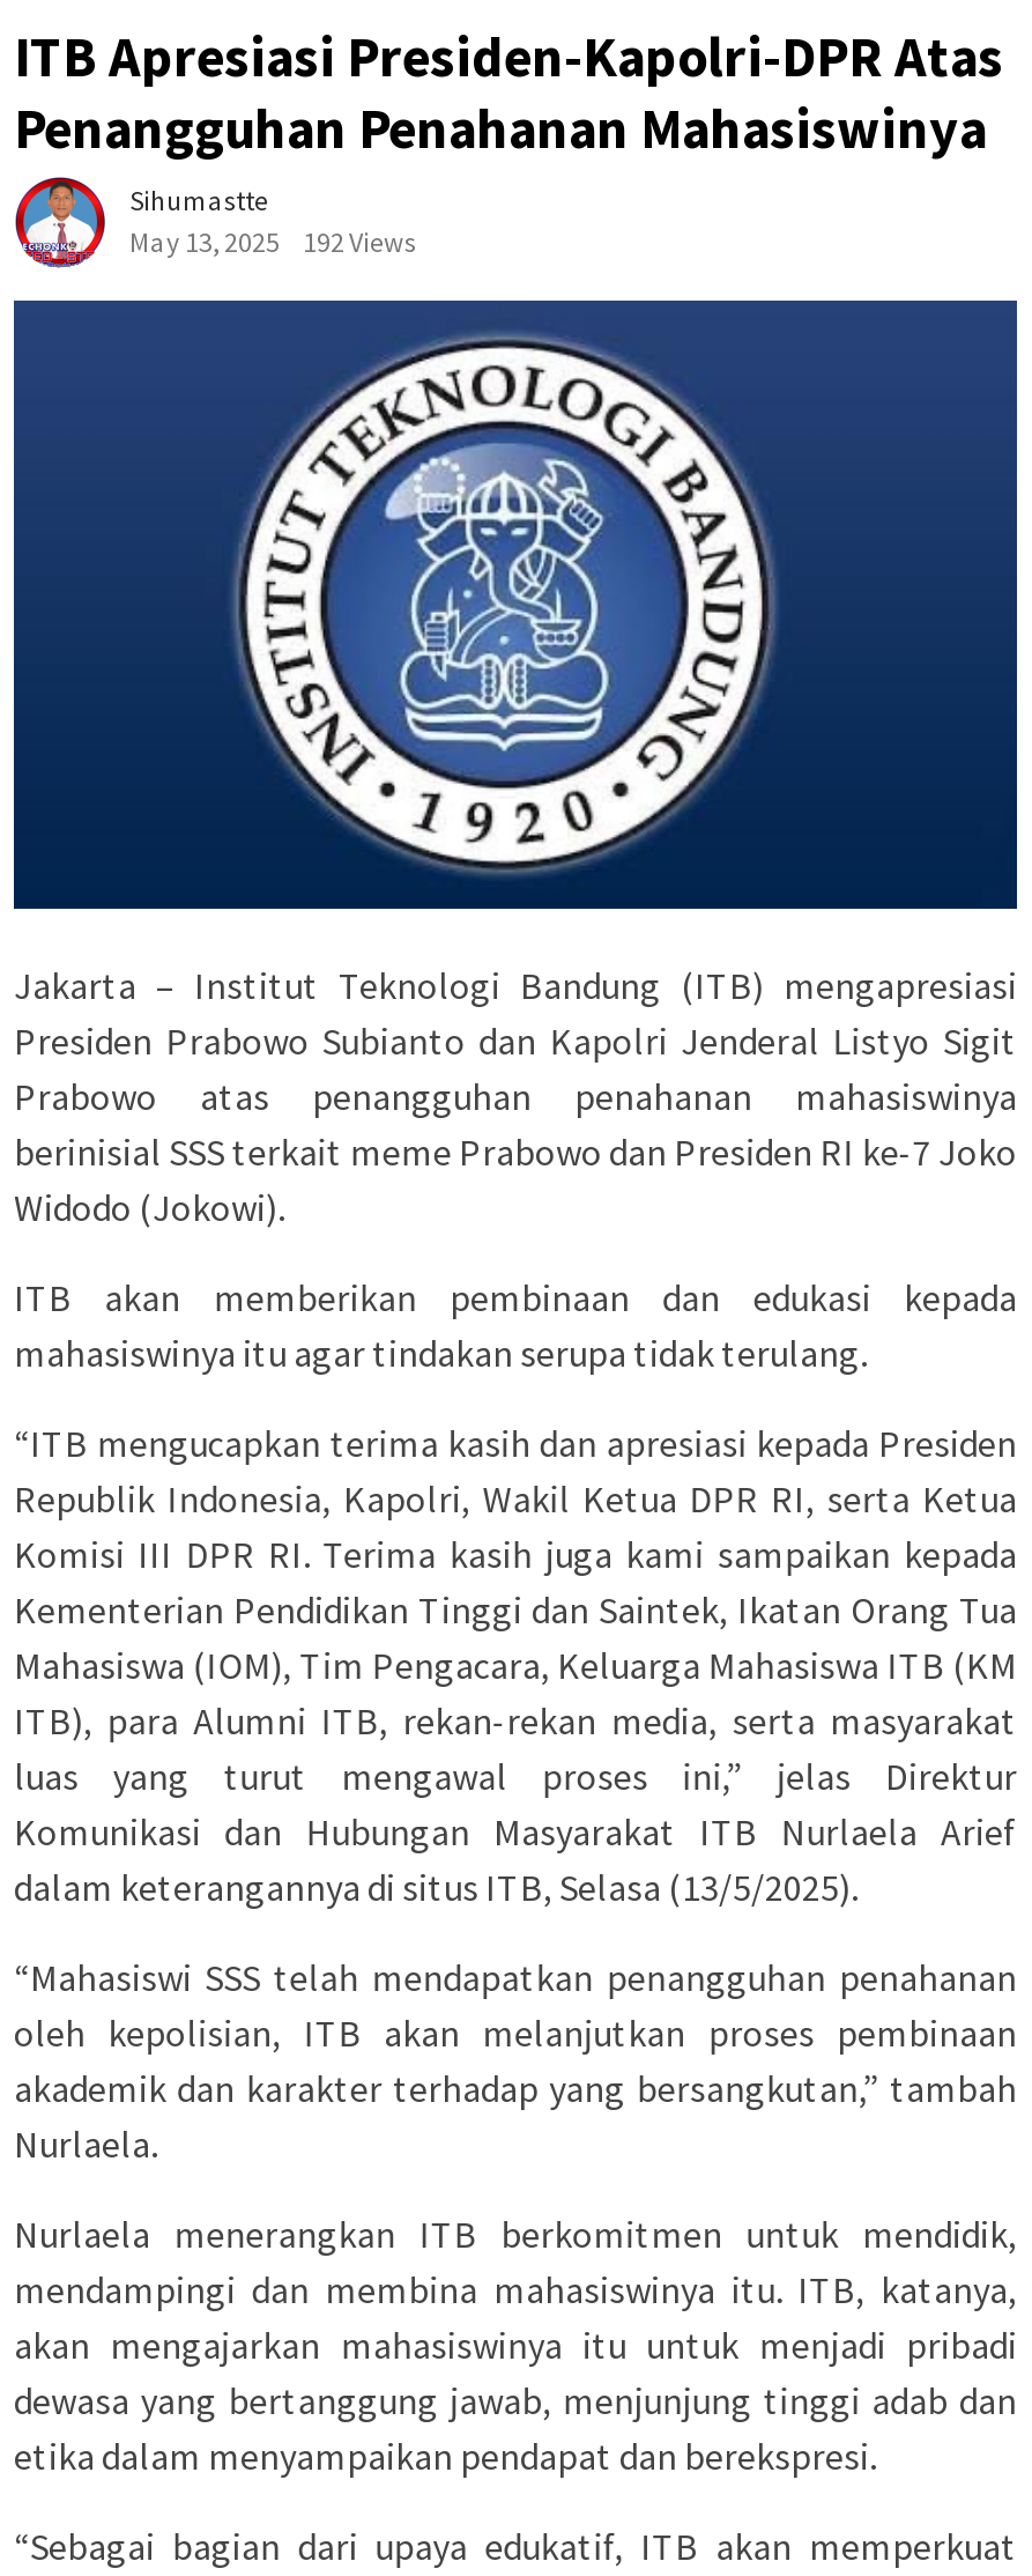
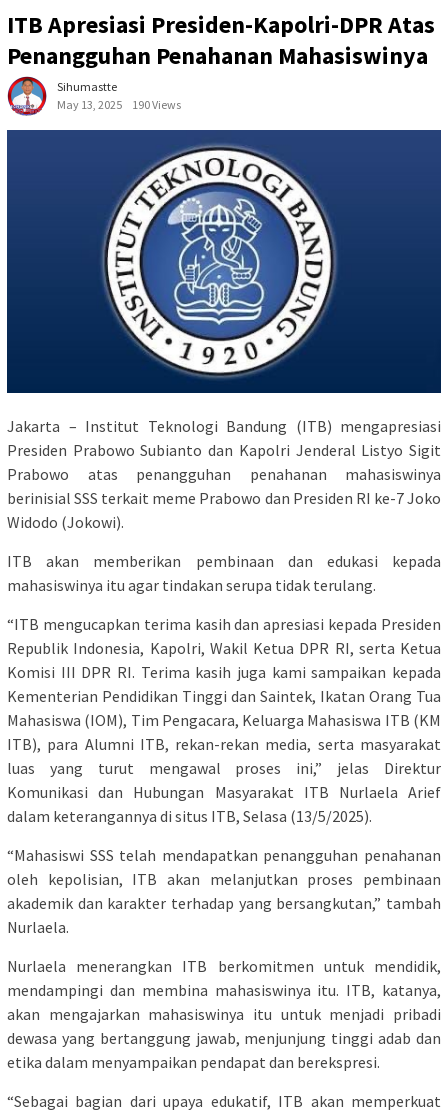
[129,225,416,259] May 13, 2025 192 Views -> [57,97,181,112] May 13, 2025 190 Views

